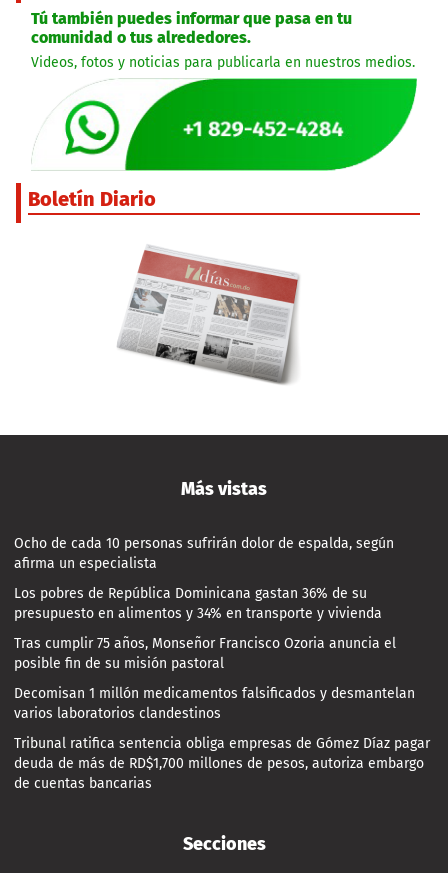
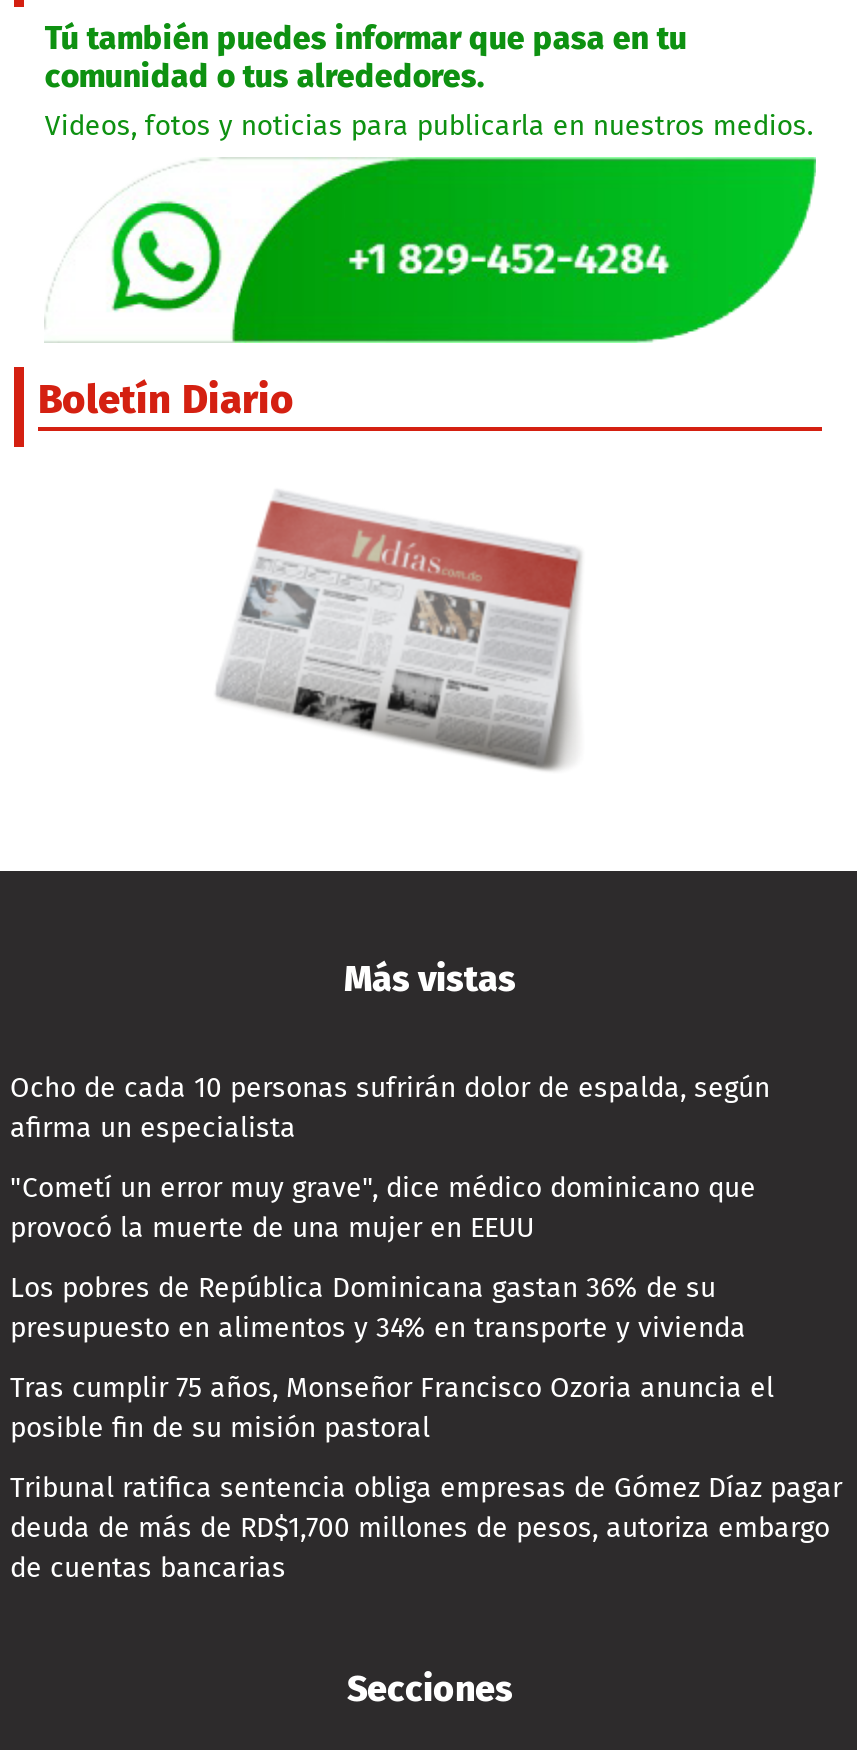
none -> [10,1172,756,1246] "Cometí un error muy grave", dice médico dominicano que | provocó la muerte de una mujer en EEUU
moved [14,585,396,672] -> [10,1272,774,1446]: Los pobres de República Dominicana gastan 36% de su | presupuesto en alimentos y 34% en transporte y vivienda | Tras cumplir 75 años, Monseñor Francisco Ozoria anuncia el | posible fin de su misión pastoral
[14,685,415,722] Decomisan 1 millón medicamentos falsificados y desmantelan | varios laboratorios clandestinos -> none

